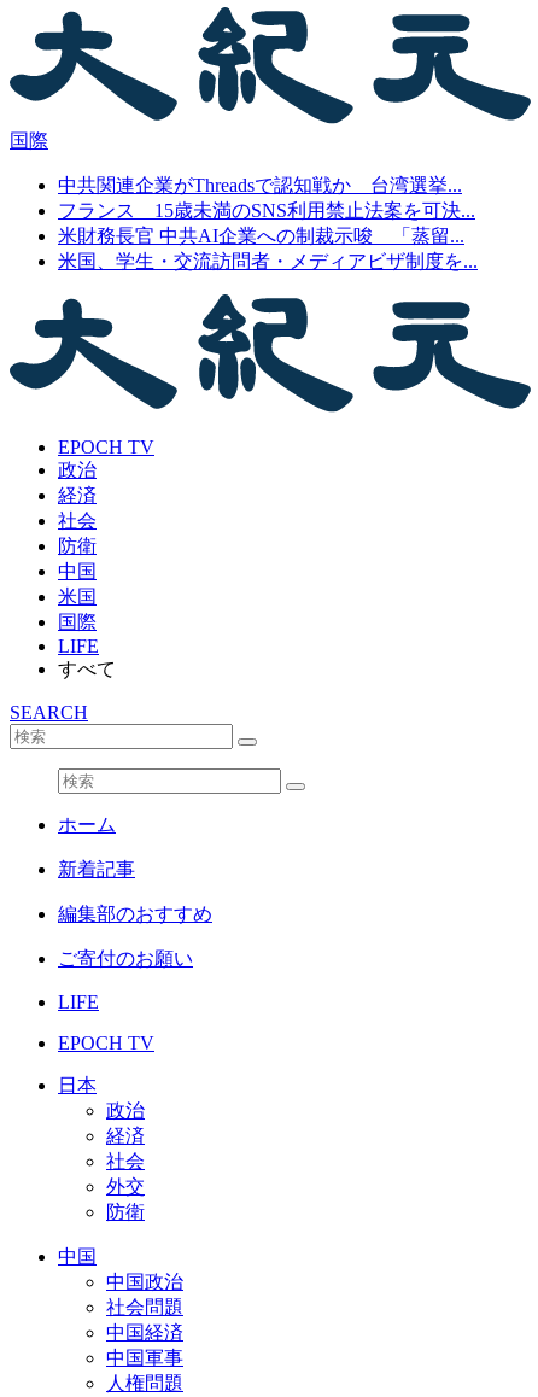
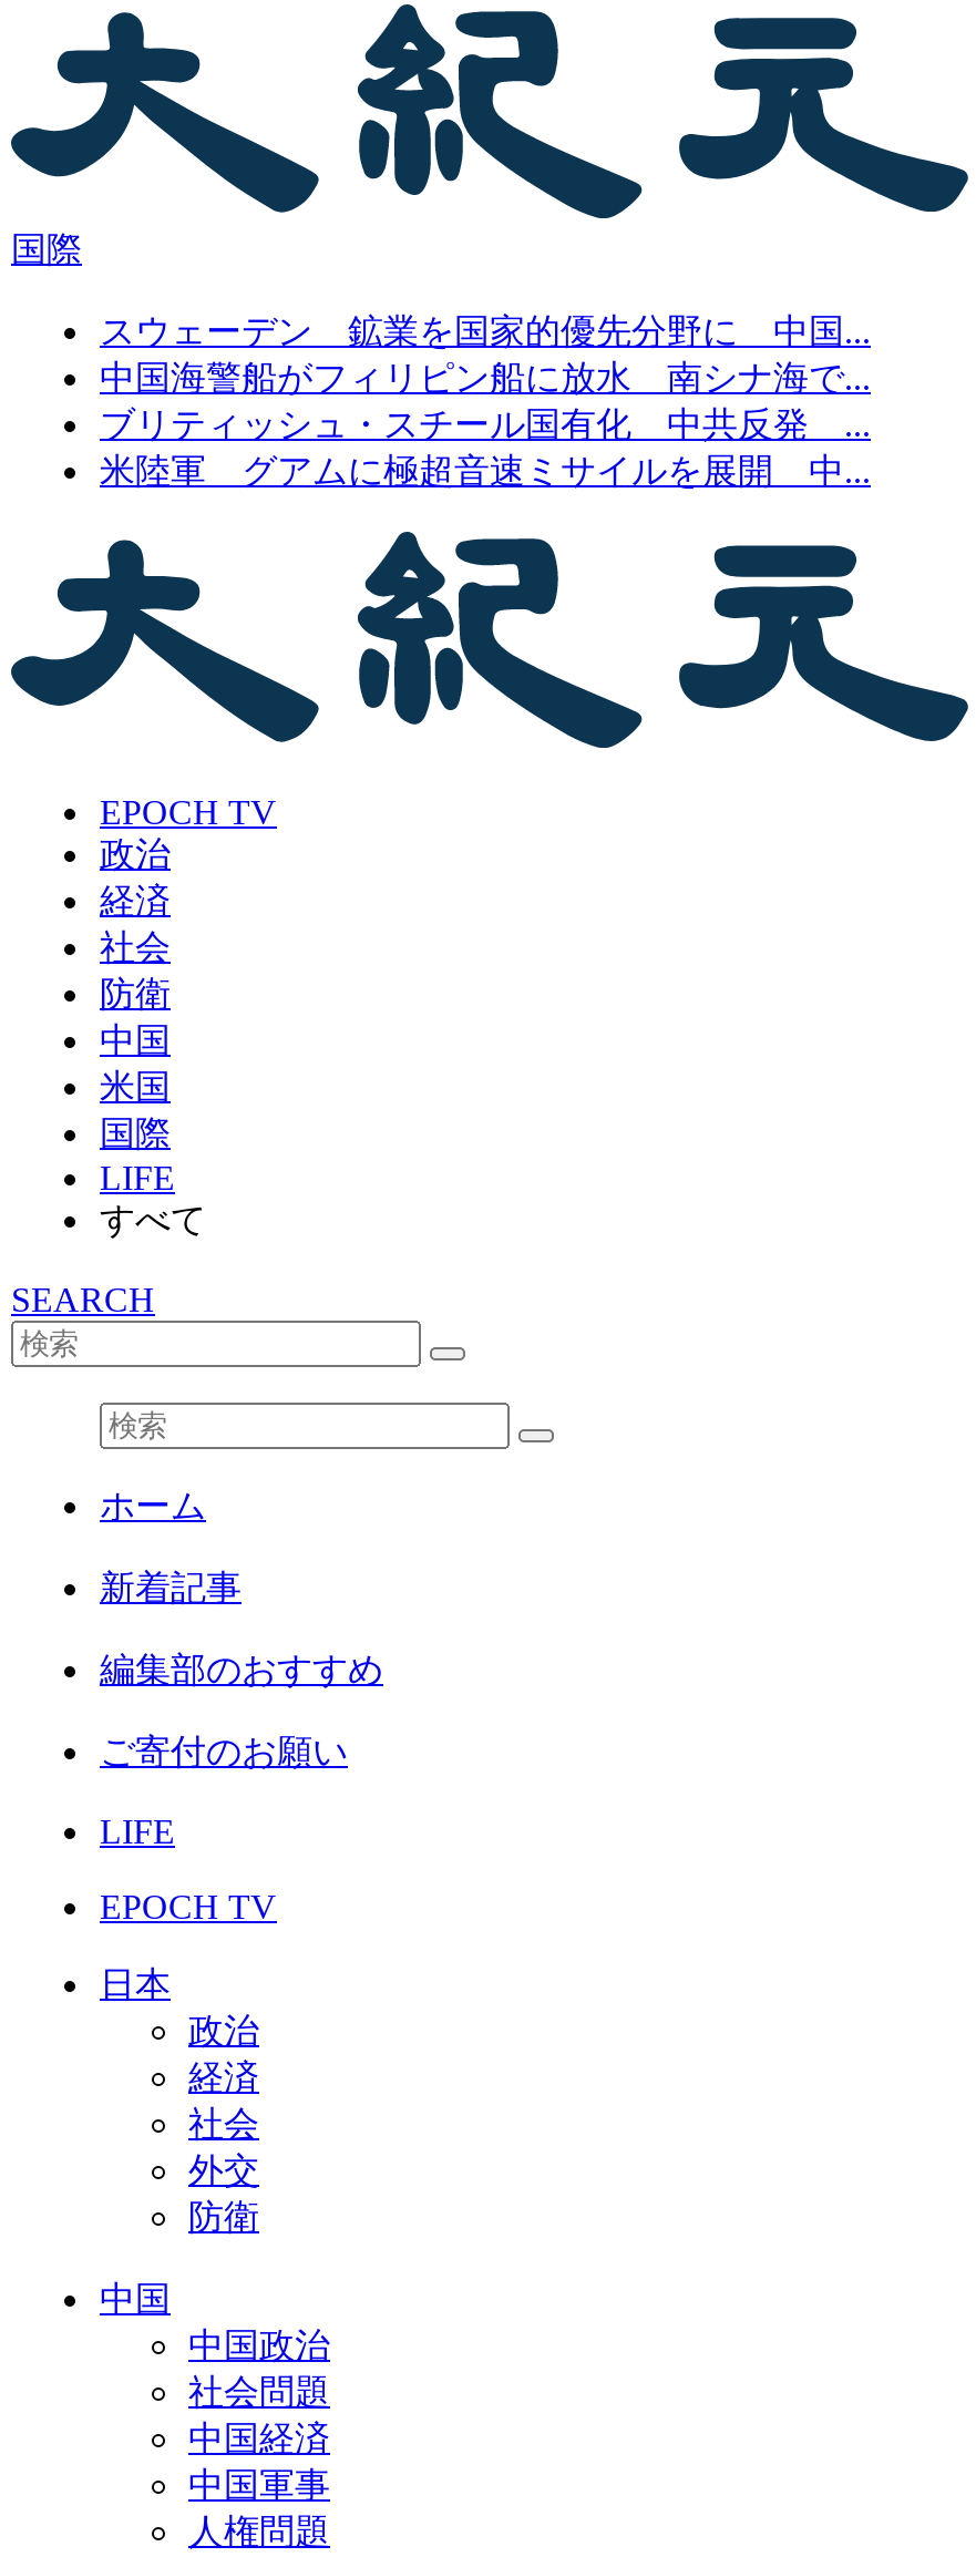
[58,176,478,272] 中共関連企業がThreadsで認知戦か 台湾選挙... | フランス 15歳未満のSNS利用禁止法案を可決... | 米財務長官 中共AI企業への制裁示唆 「蒸留... | 米国、学生・交流訪問者・メディアビザ制度を... -> [100,314,871,491] スウェーデン 鉱業を国家的優先分野に 中国... | 中国海警船がフィリピン船に放水 南シナ海で... | ブリティッシュ・スチール国有化 中共反発 ... | 米陸軍 グアムに極超音速ミサイルを展開 中...

